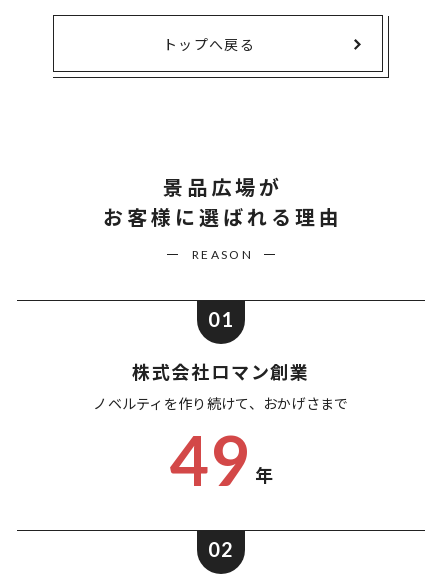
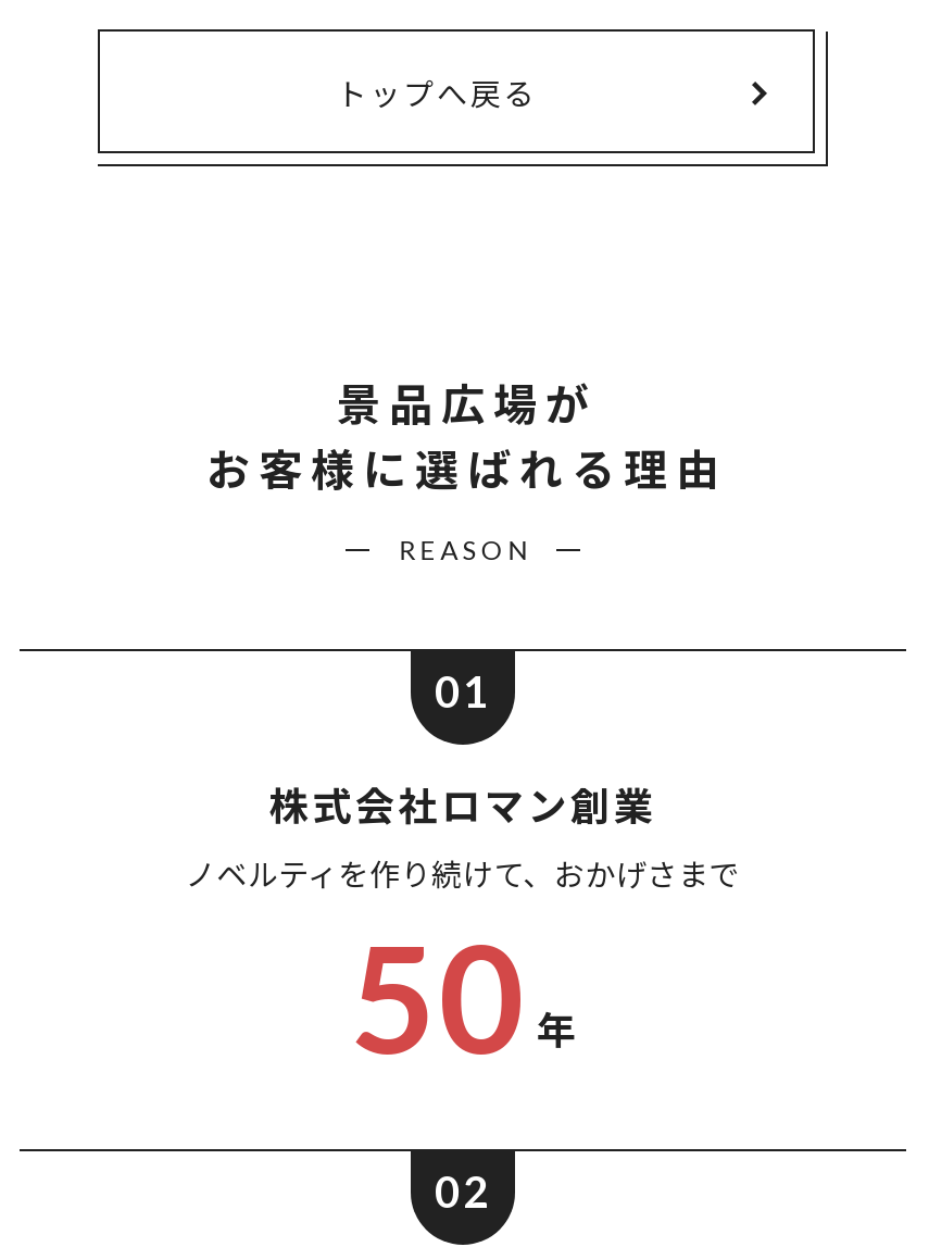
[169,419,273,500] 49 年 -> [350,908,576,1084] 50 年

